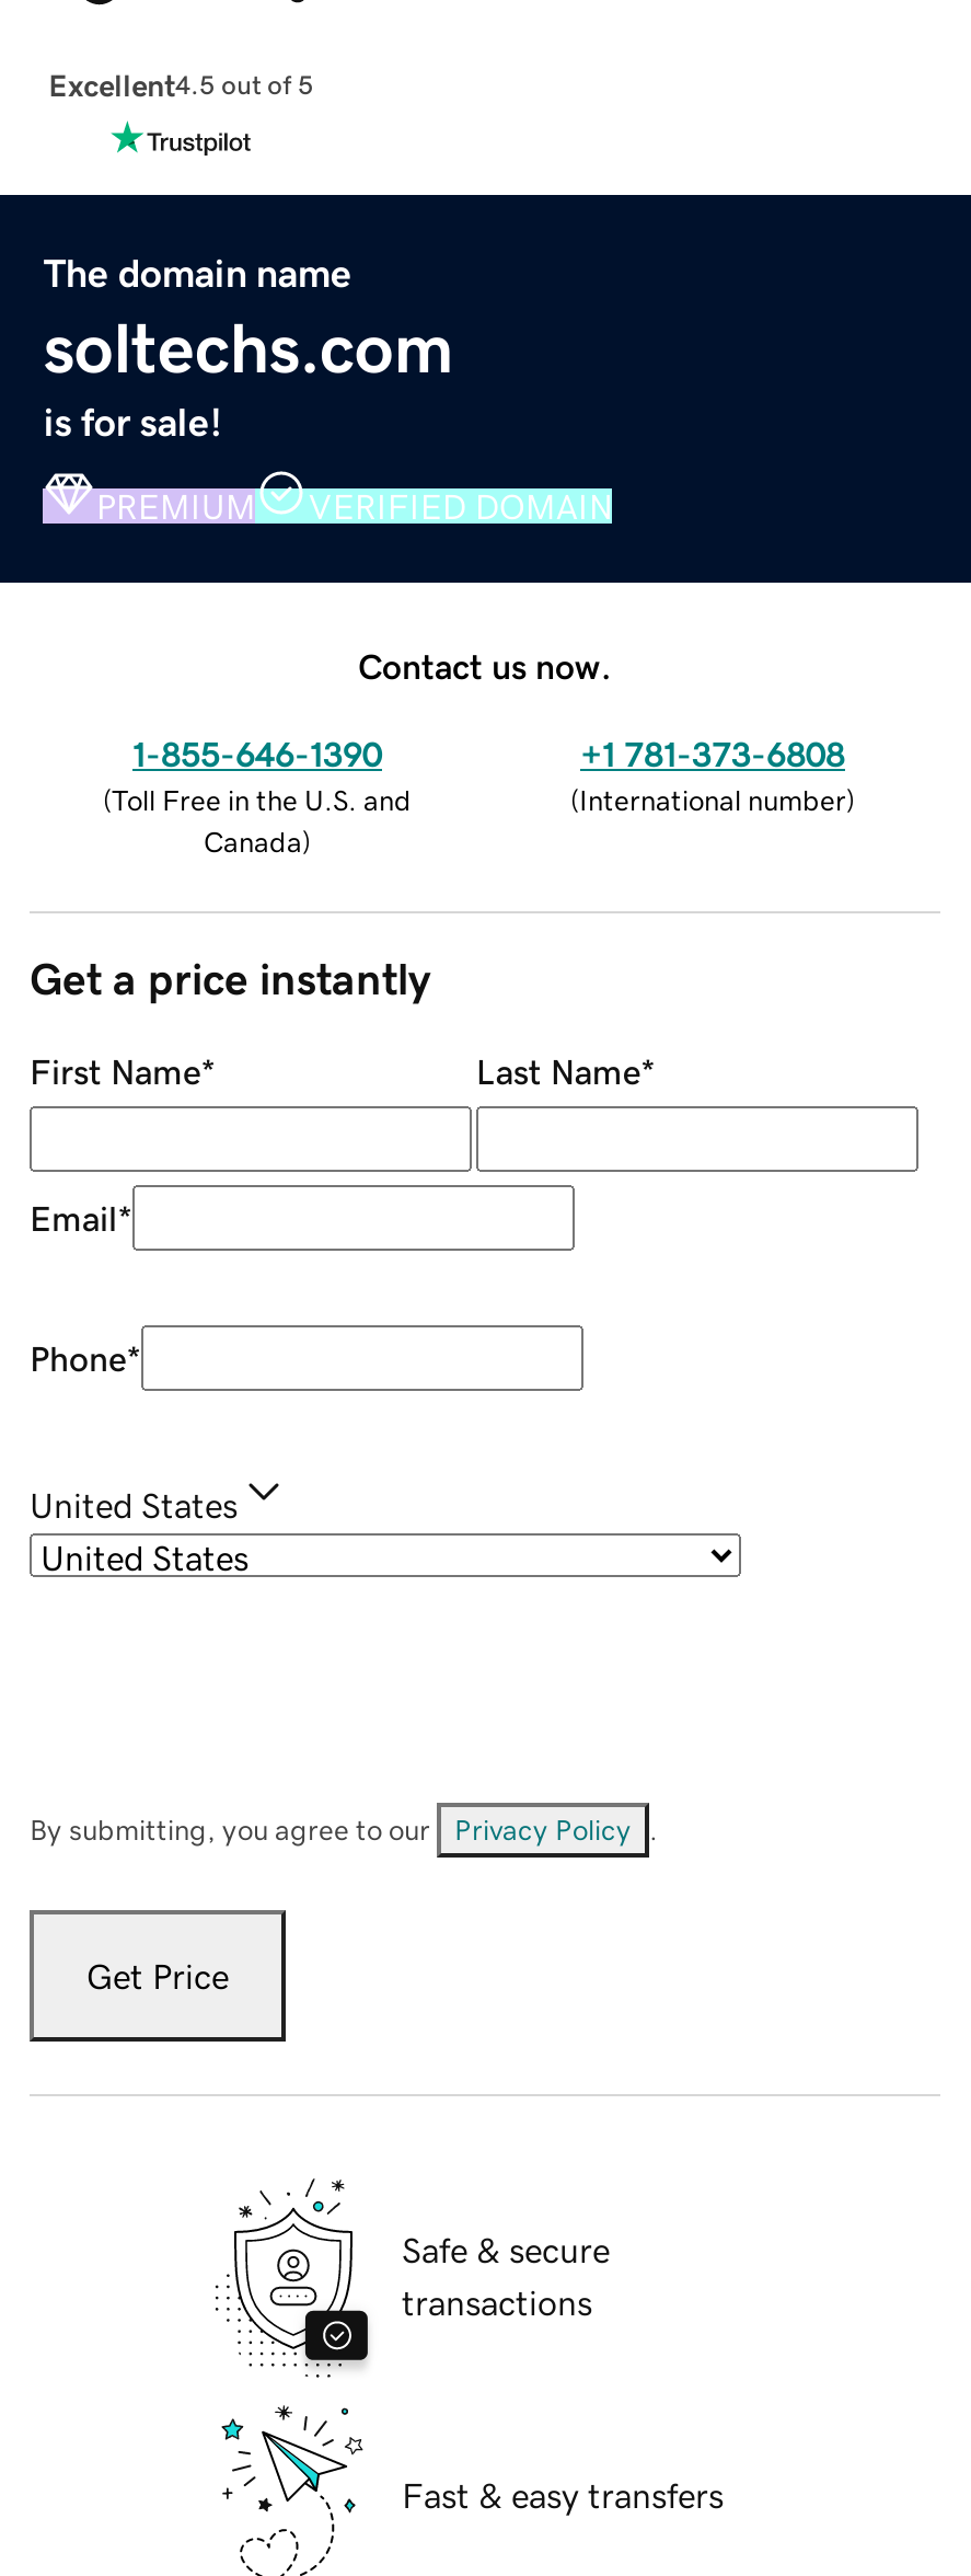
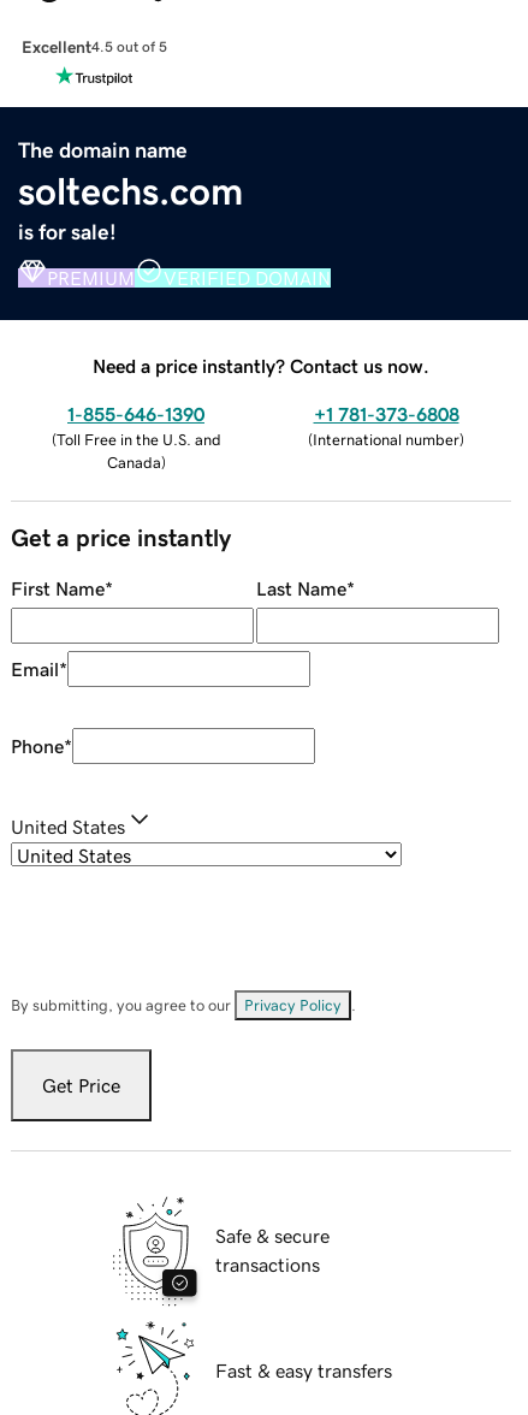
[358,648,612,683] Contact us now. -> [93,356,429,375] Need a price instantly? Contact us now.

